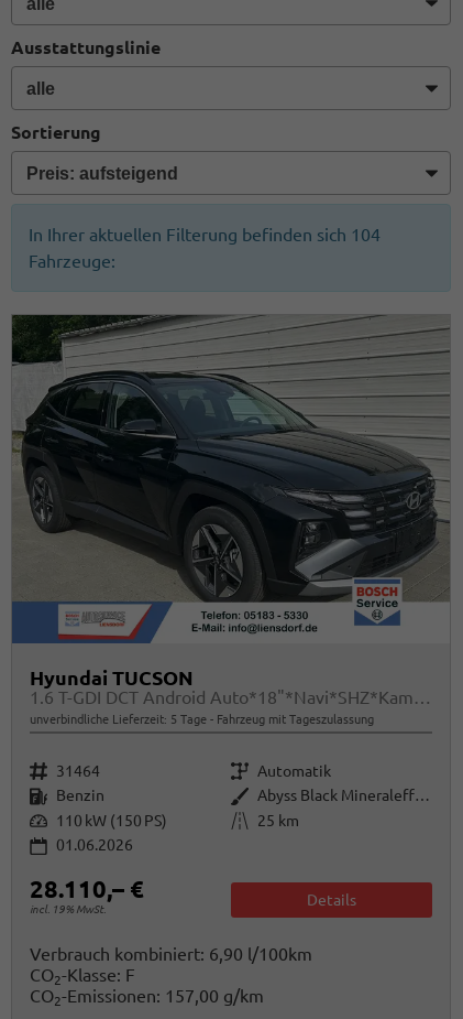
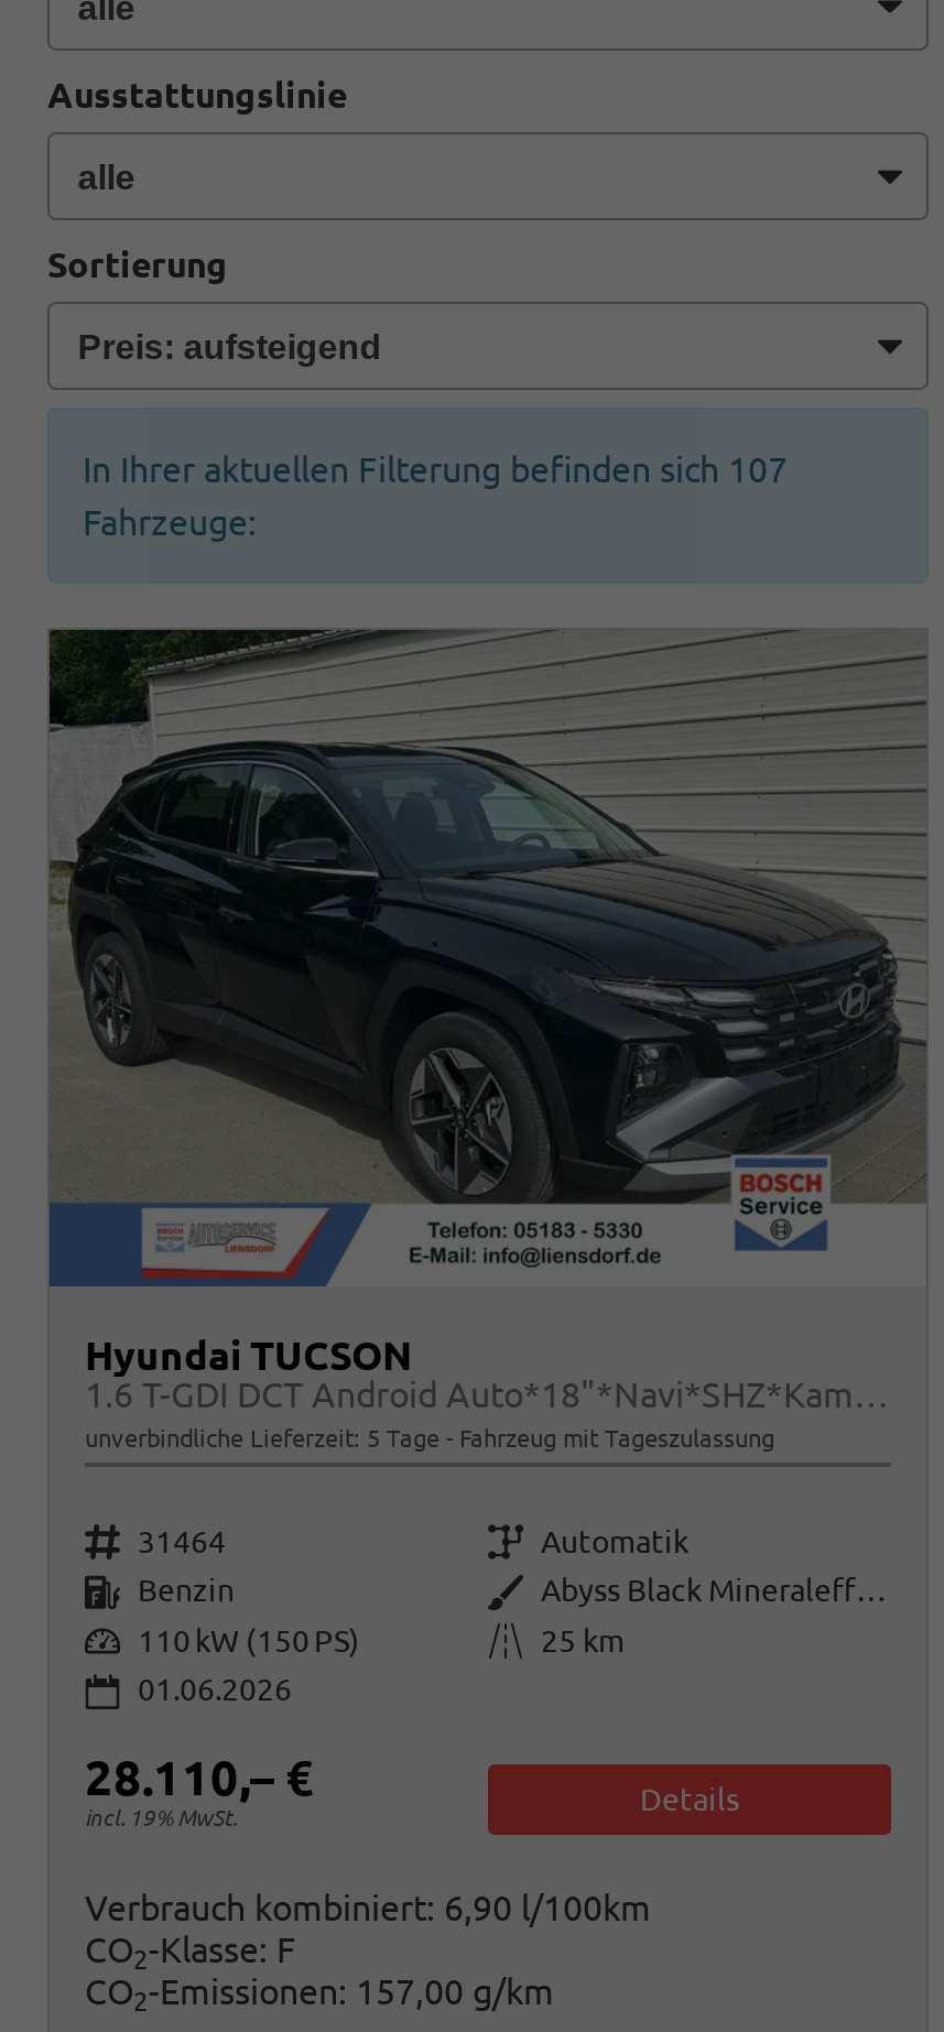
[29,224,381,244] In Ihrer aktuellen Filterung befinden sich 104 -> [83,448,788,488] In Ihrer aktuellen Filterung befinden sich 107

